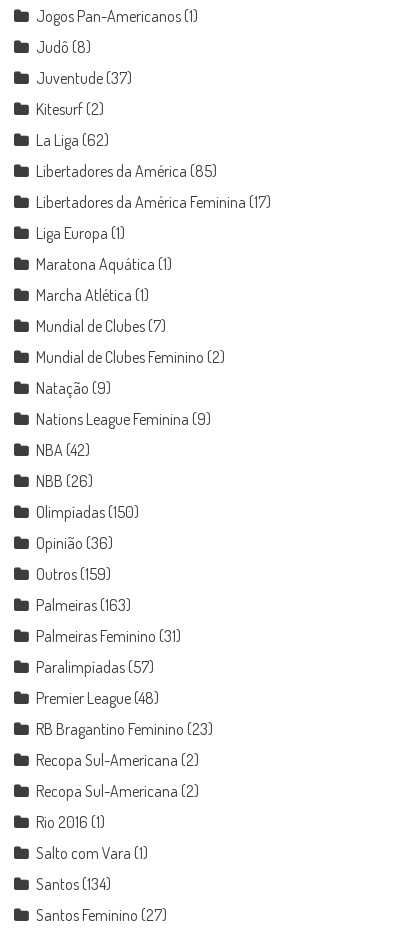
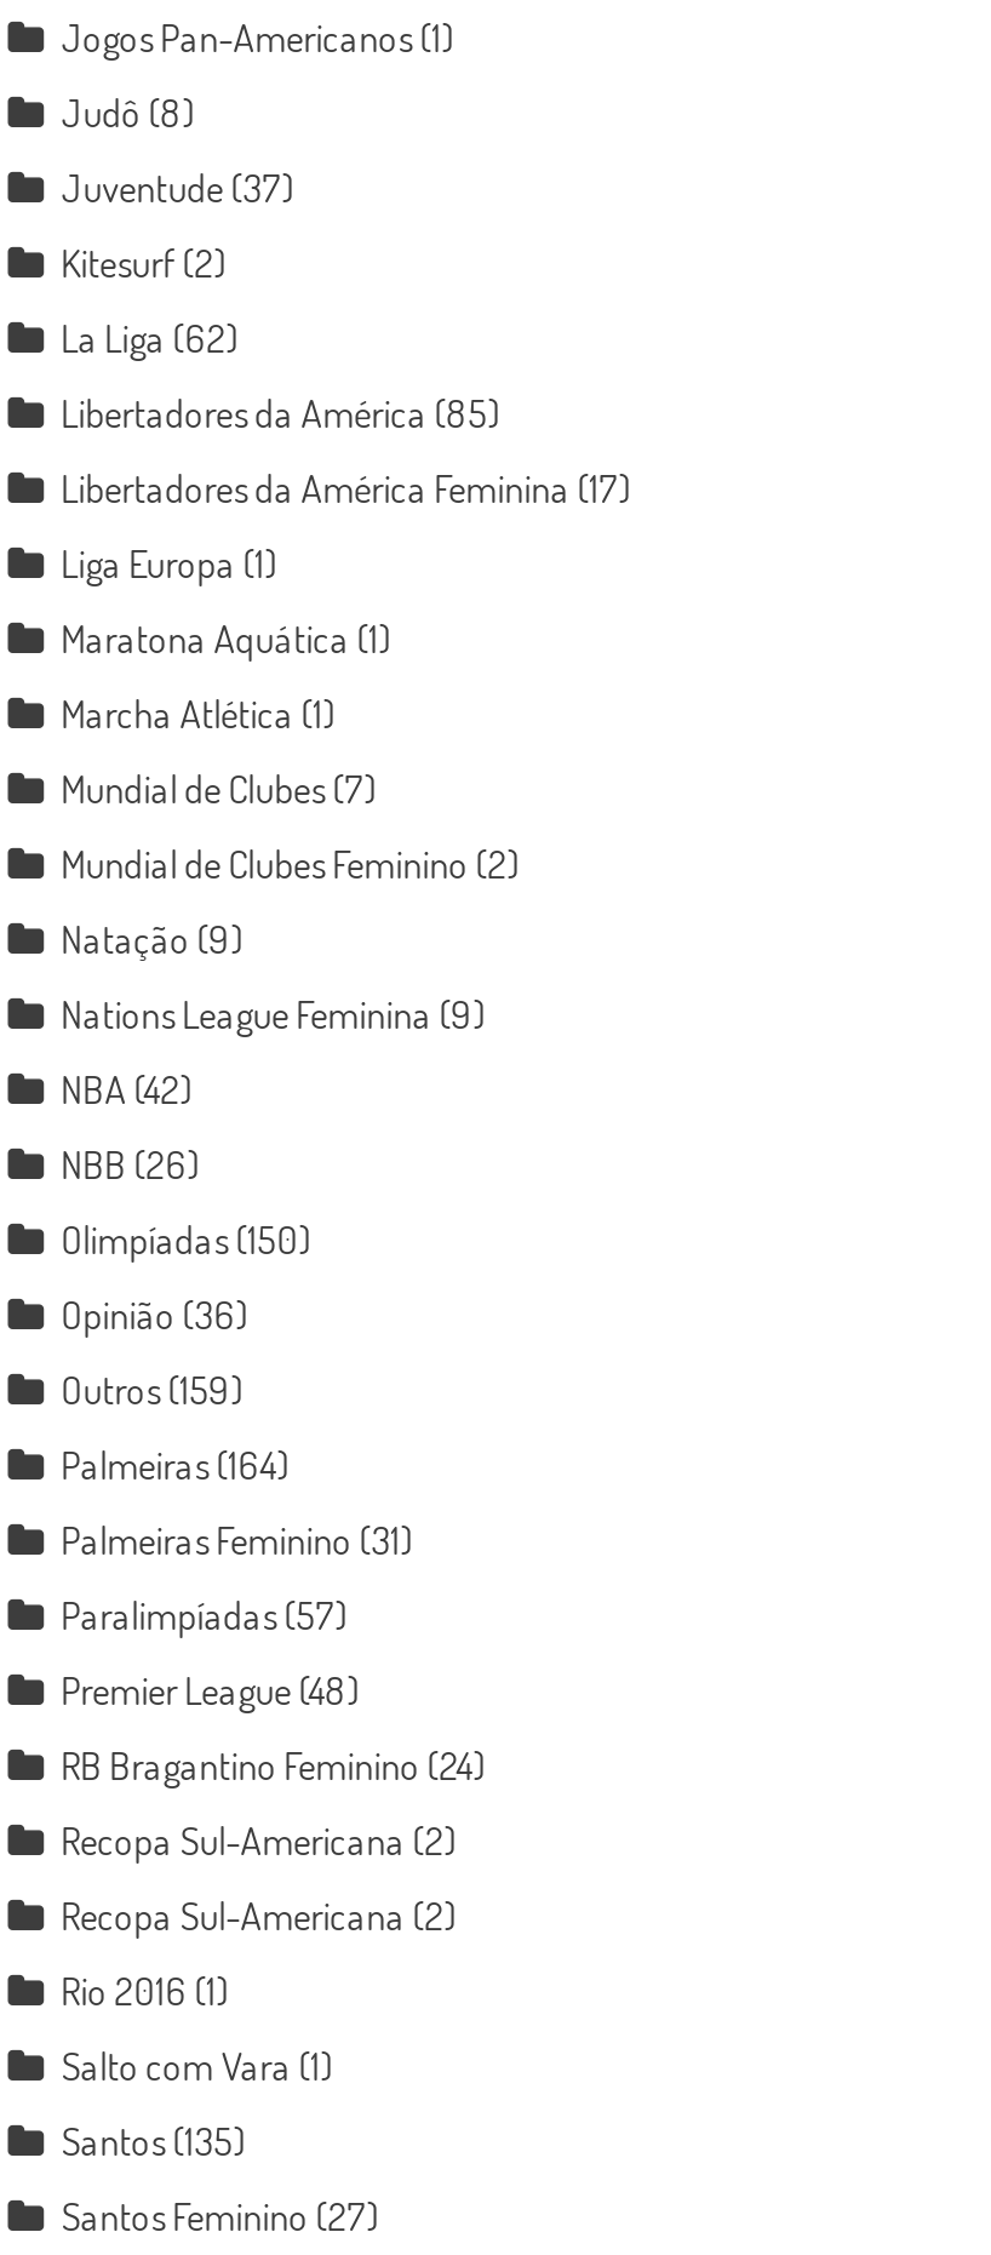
[36,595,131,615] Palmeiras (163) -> [61,1440,289,1488] Palmeiras (164)
[36,719,213,739] RB Bragantino Feminino (23) -> [61,1740,485,1789] RB Bragantino Feminino (24)
[36,874,111,894] Santos (134) -> [61,2116,245,2164] Santos (135)

